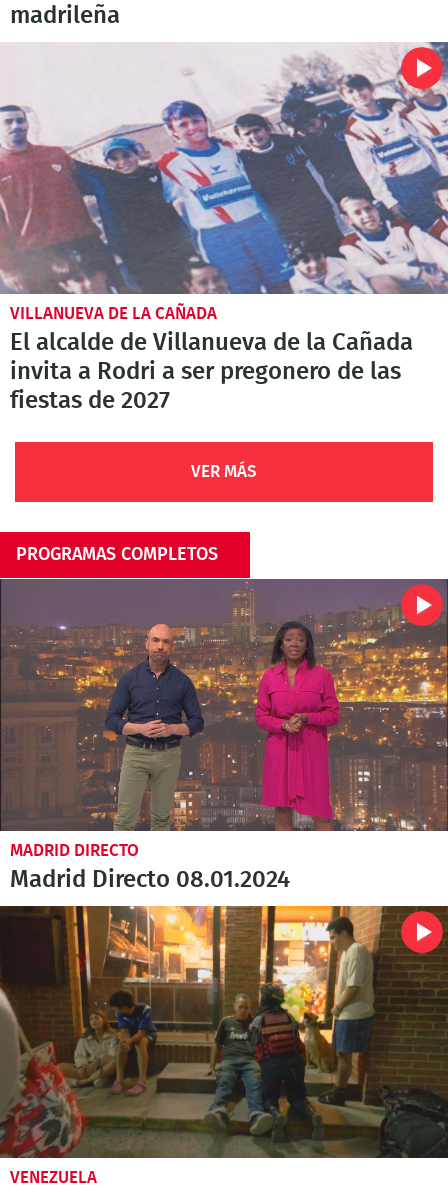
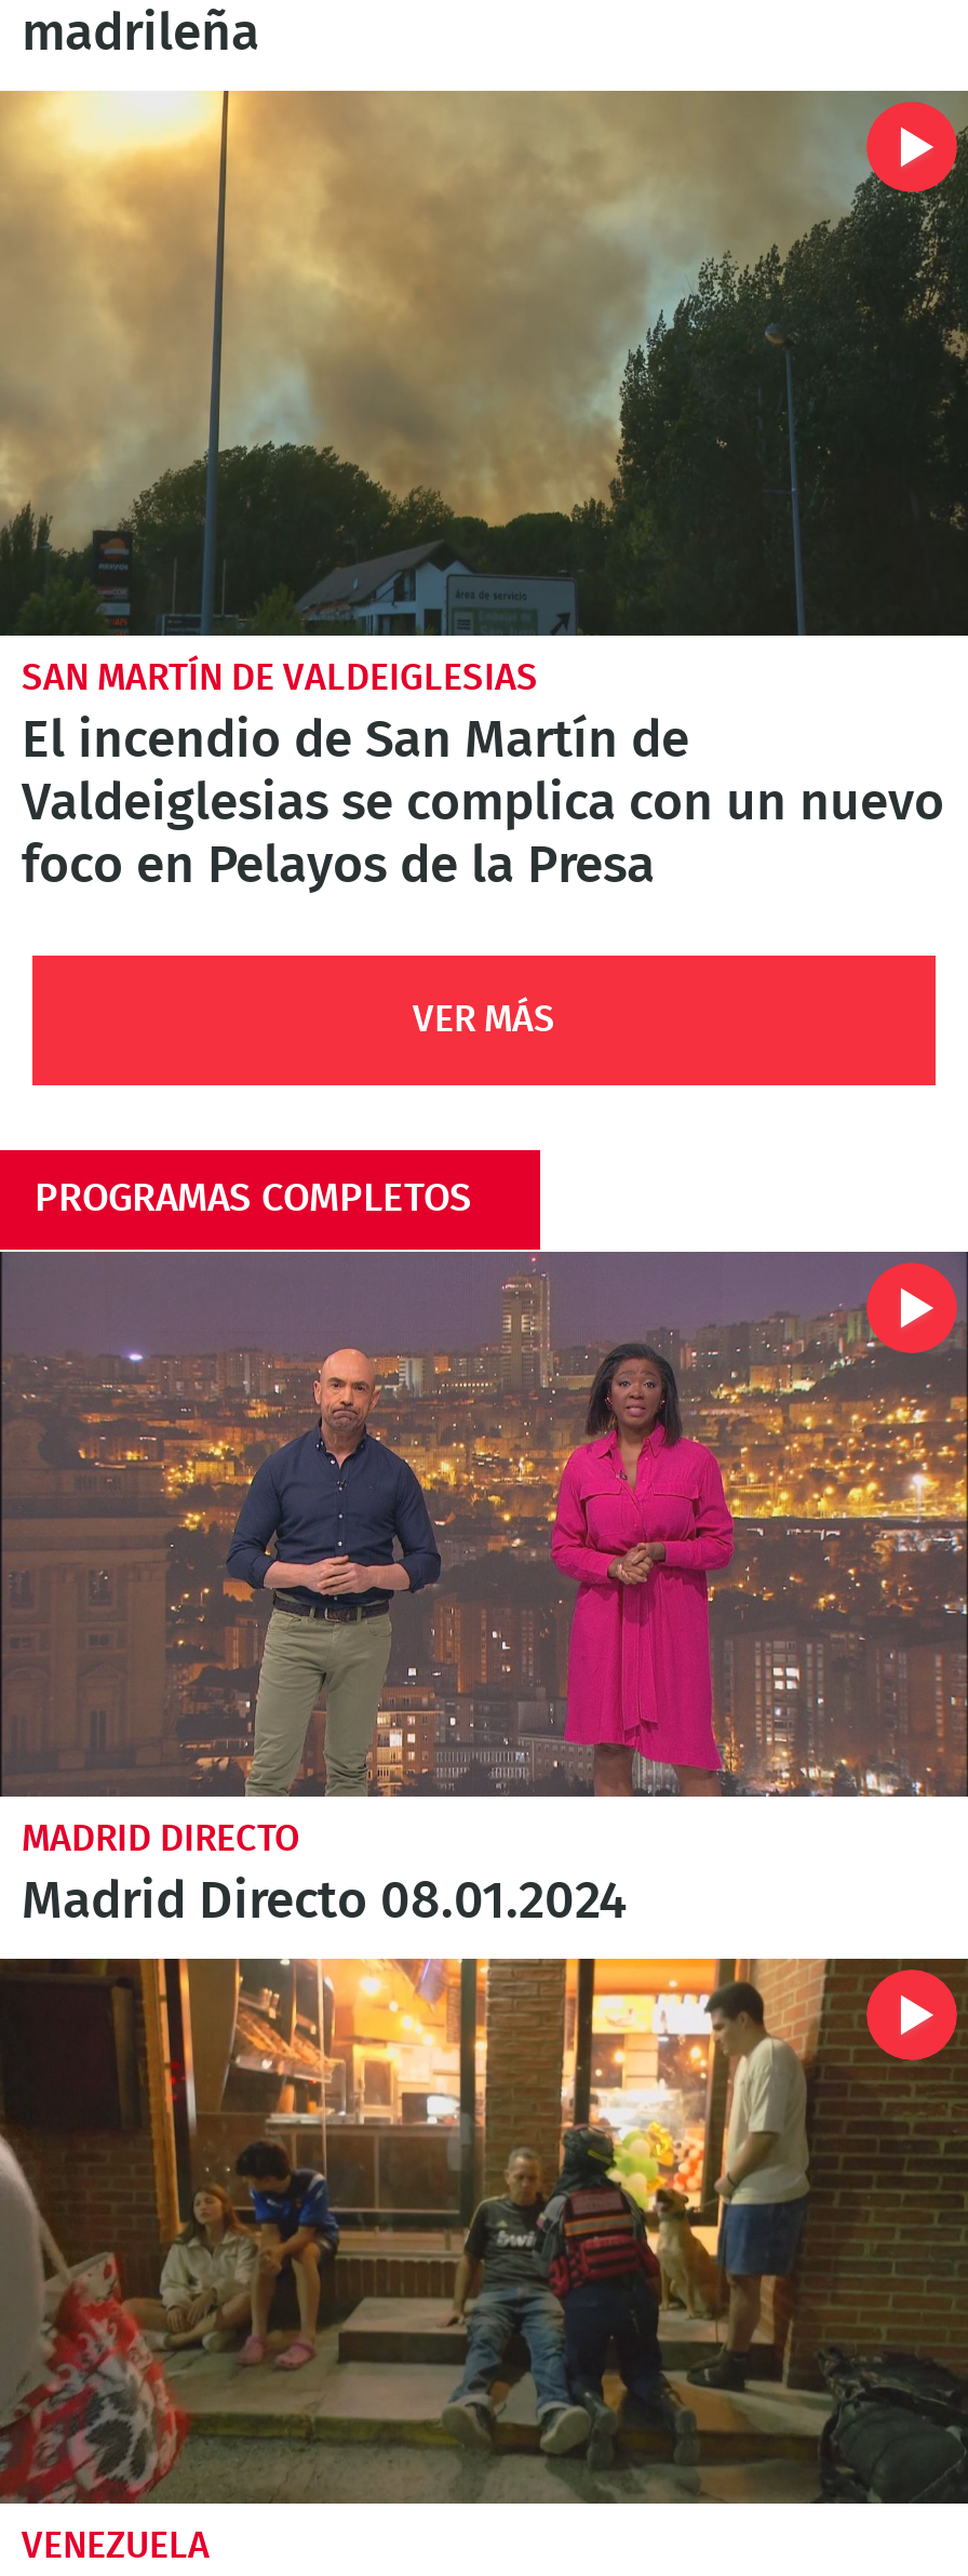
[3,42,445,413] [image] | VILLANUEVA DE LA CAÑADA | El alcalde de Villanueva de la Cañada | invita a Rodri a ser pregonero de las | fiestas de 2027 -> [6,89,962,893] [image] | SAN MARTÍN DE VALDEIGLESIAS | El incendio de San Martín de | Valdeiglesias se complica con un nuevo | foco en Pelayos de la Presa

